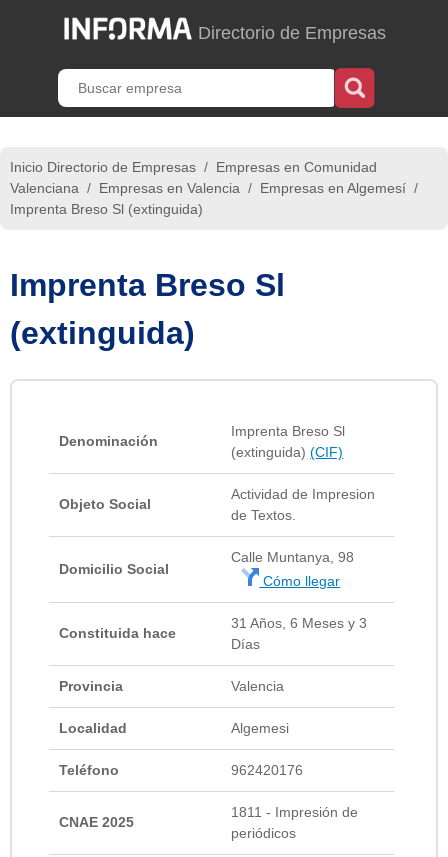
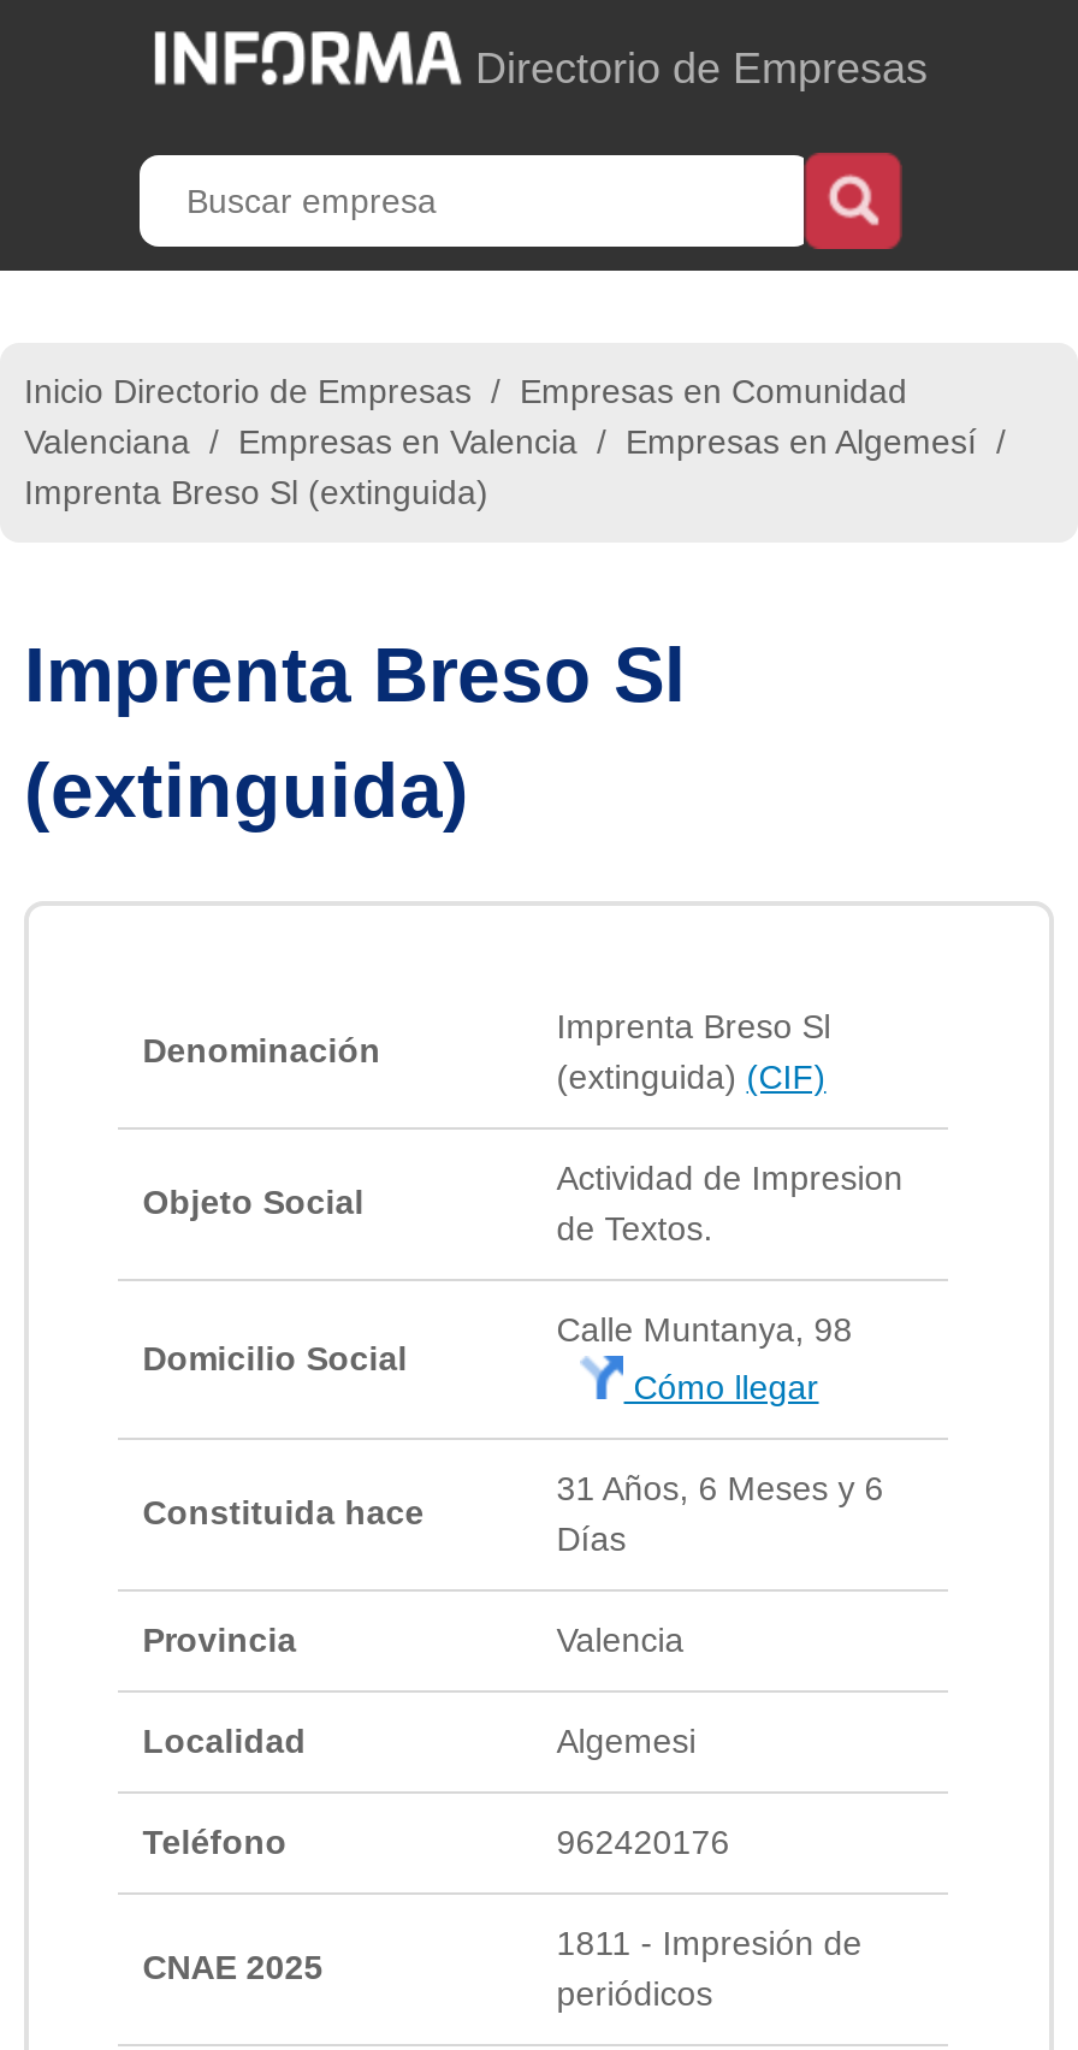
[231,615,367,631] 31 Años, 6 Meses y 3 -> [557,1469,884,1507] 31 Años, 6 Meses y 6

